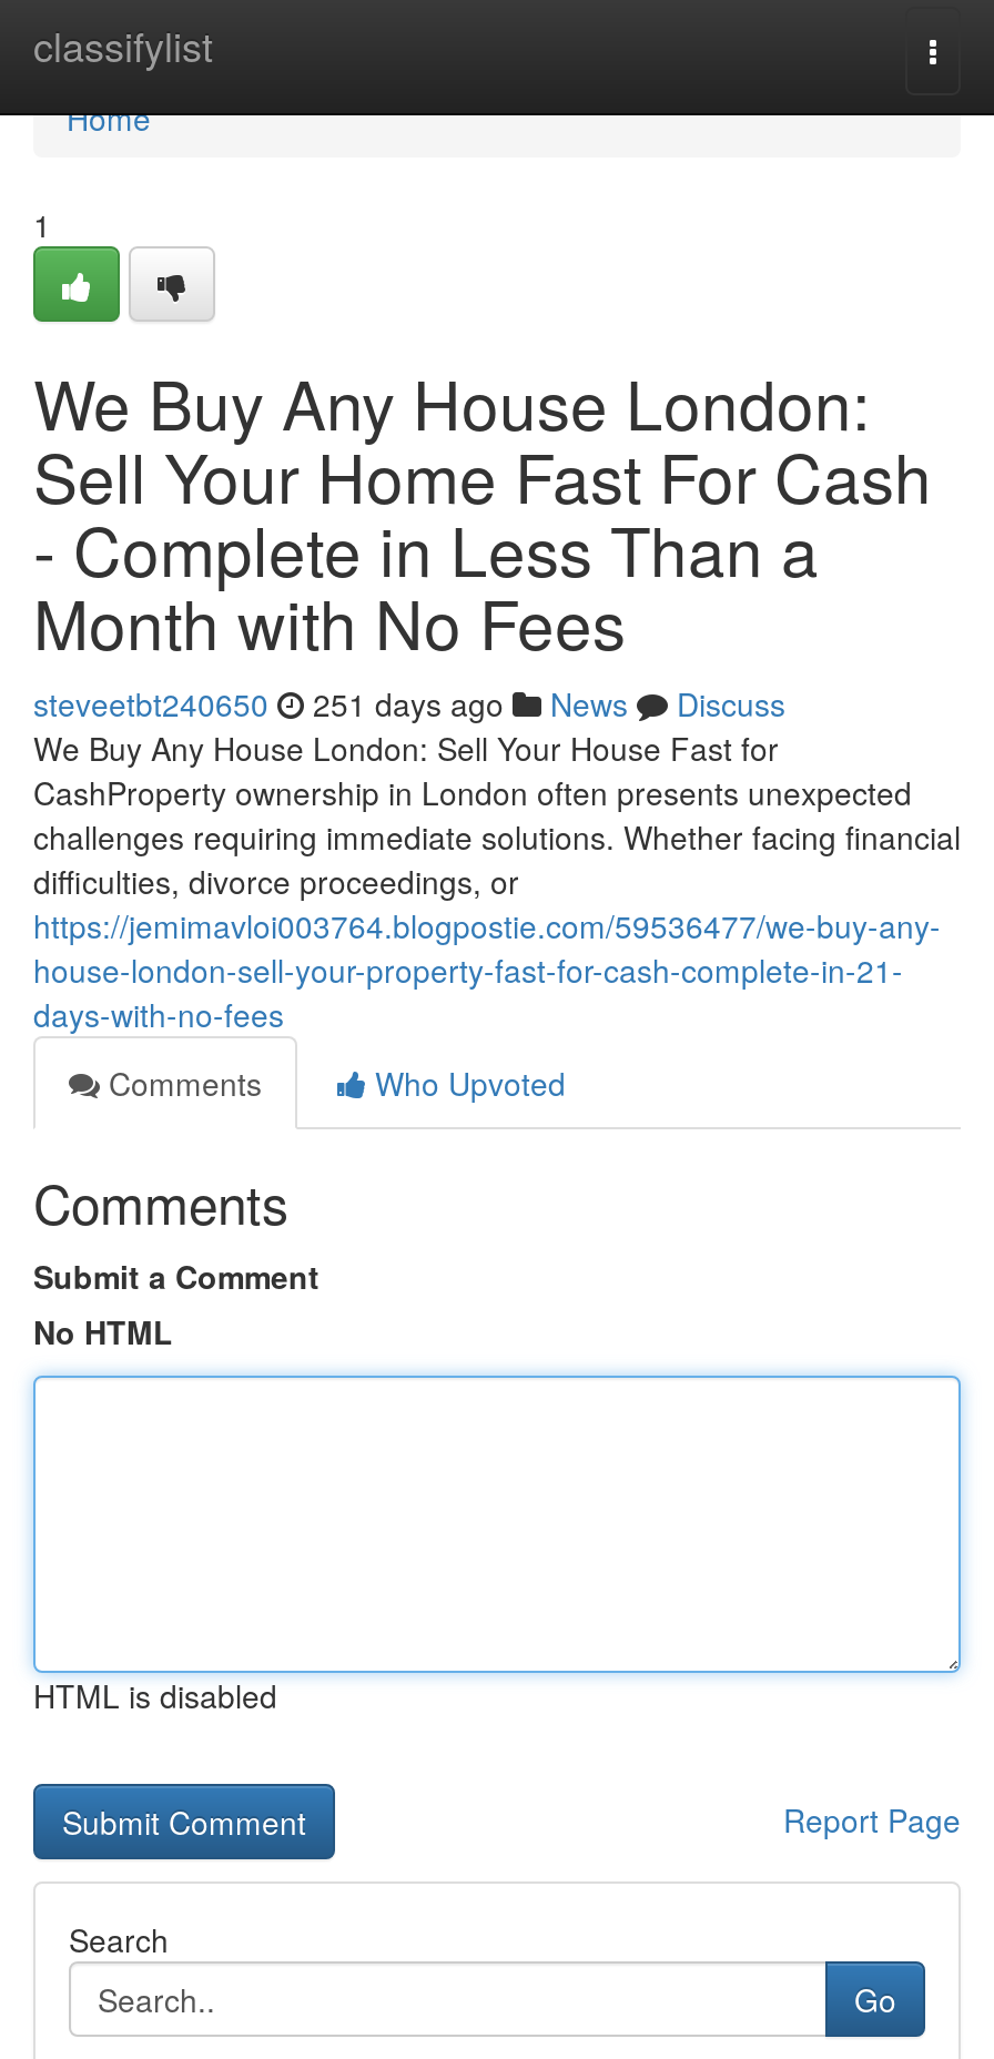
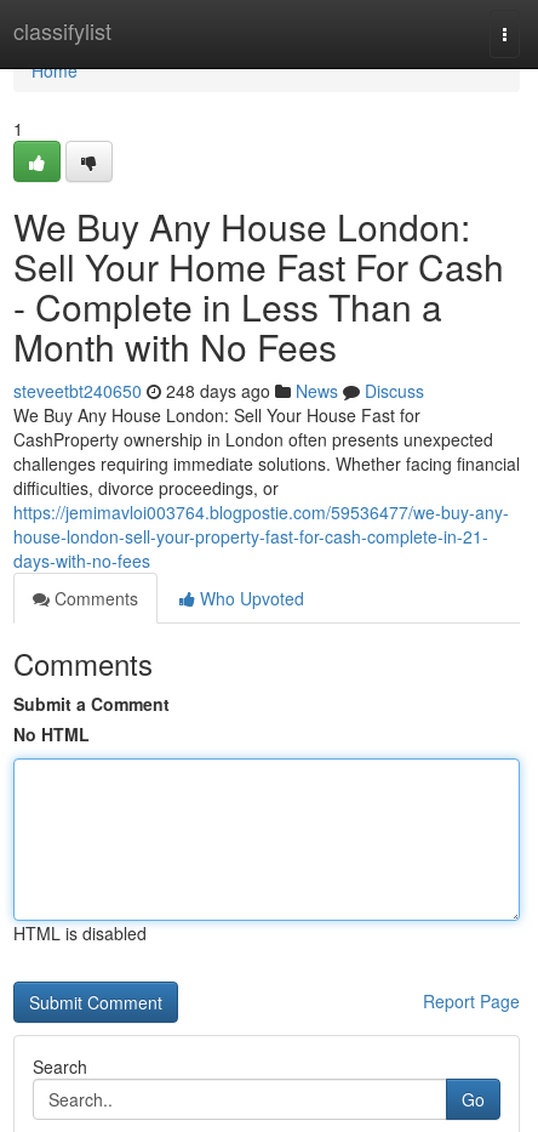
[33,681,785,726] steveetbt240650 251 days ago News Discuss -> [13,379,424,403] steveetbt240650 248 days ago News Discuss

